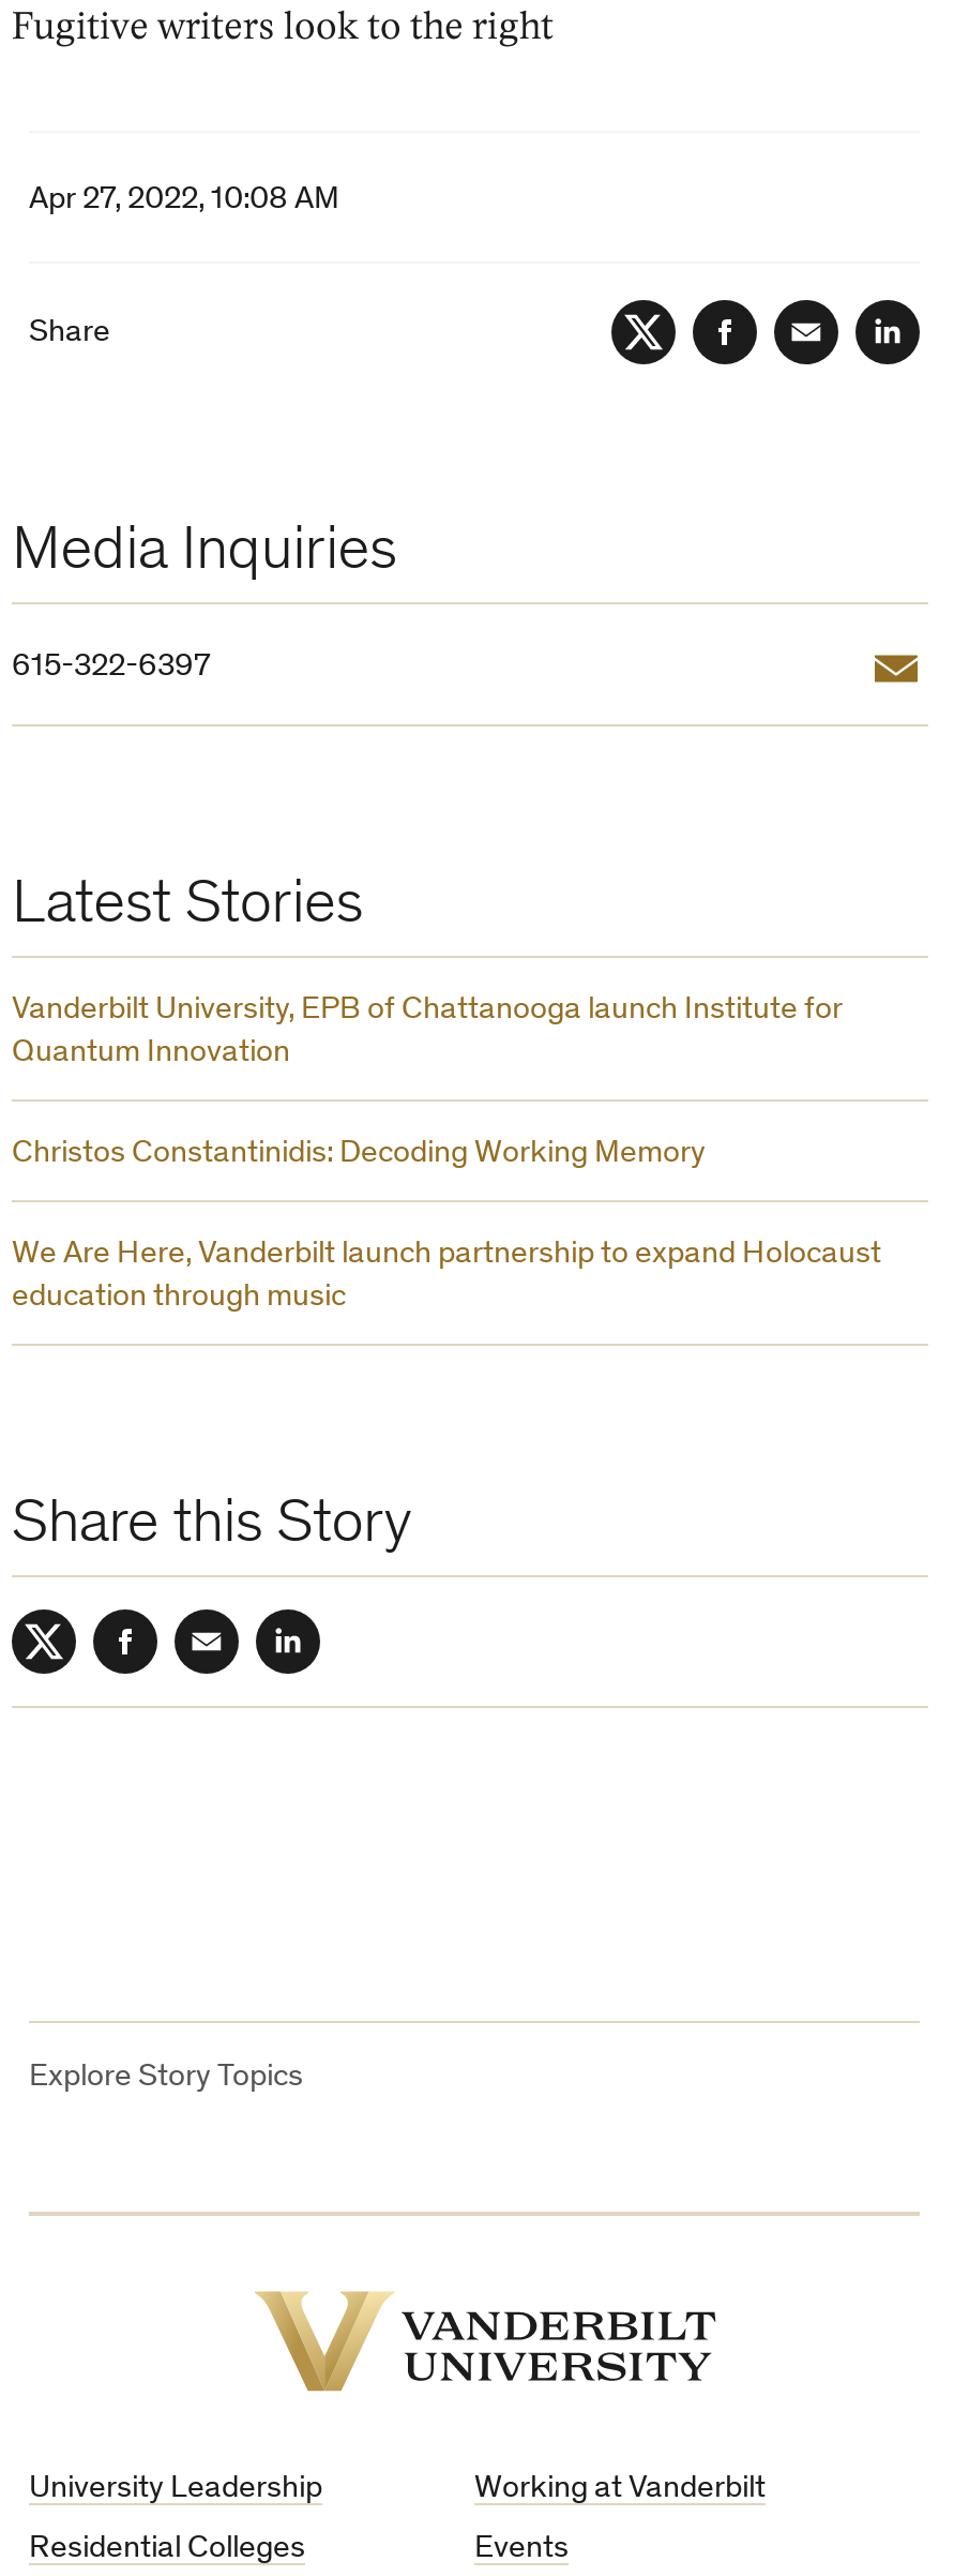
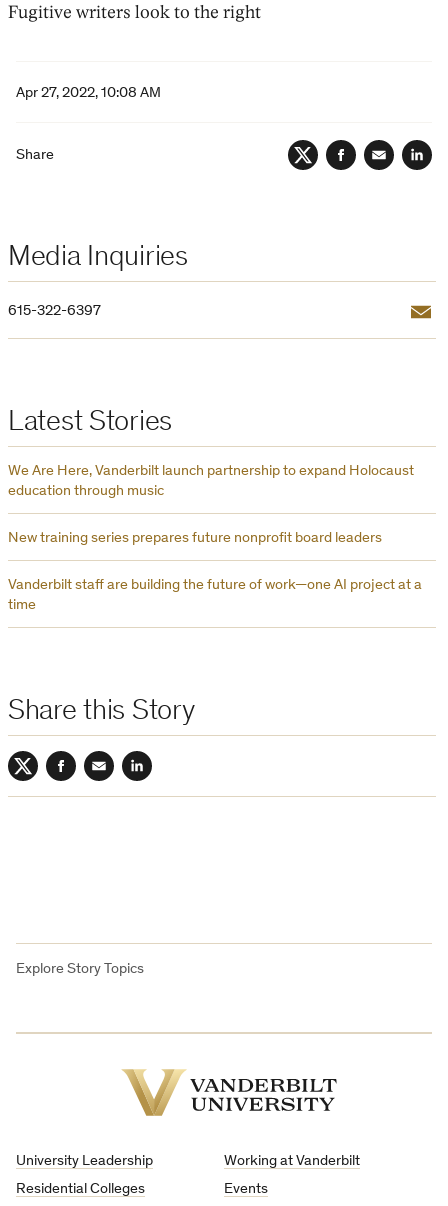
[12,994,843,1170] Vanderbilt University, EPB of Chattanooga launch Institute for | Quantum Innovation | Christos Constantinidis: Decoding Working Memory -> none
moved [12,1238,881,1314] -> [8,464,414,499]: We Are Here, Vanderbilt launch partnership to expand Holocaust | education through music
none -> [8,531,422,613] New training series prepares future nonprofit board leaders | Vanderbilt staff are building the future of work—one AI project at a | time

